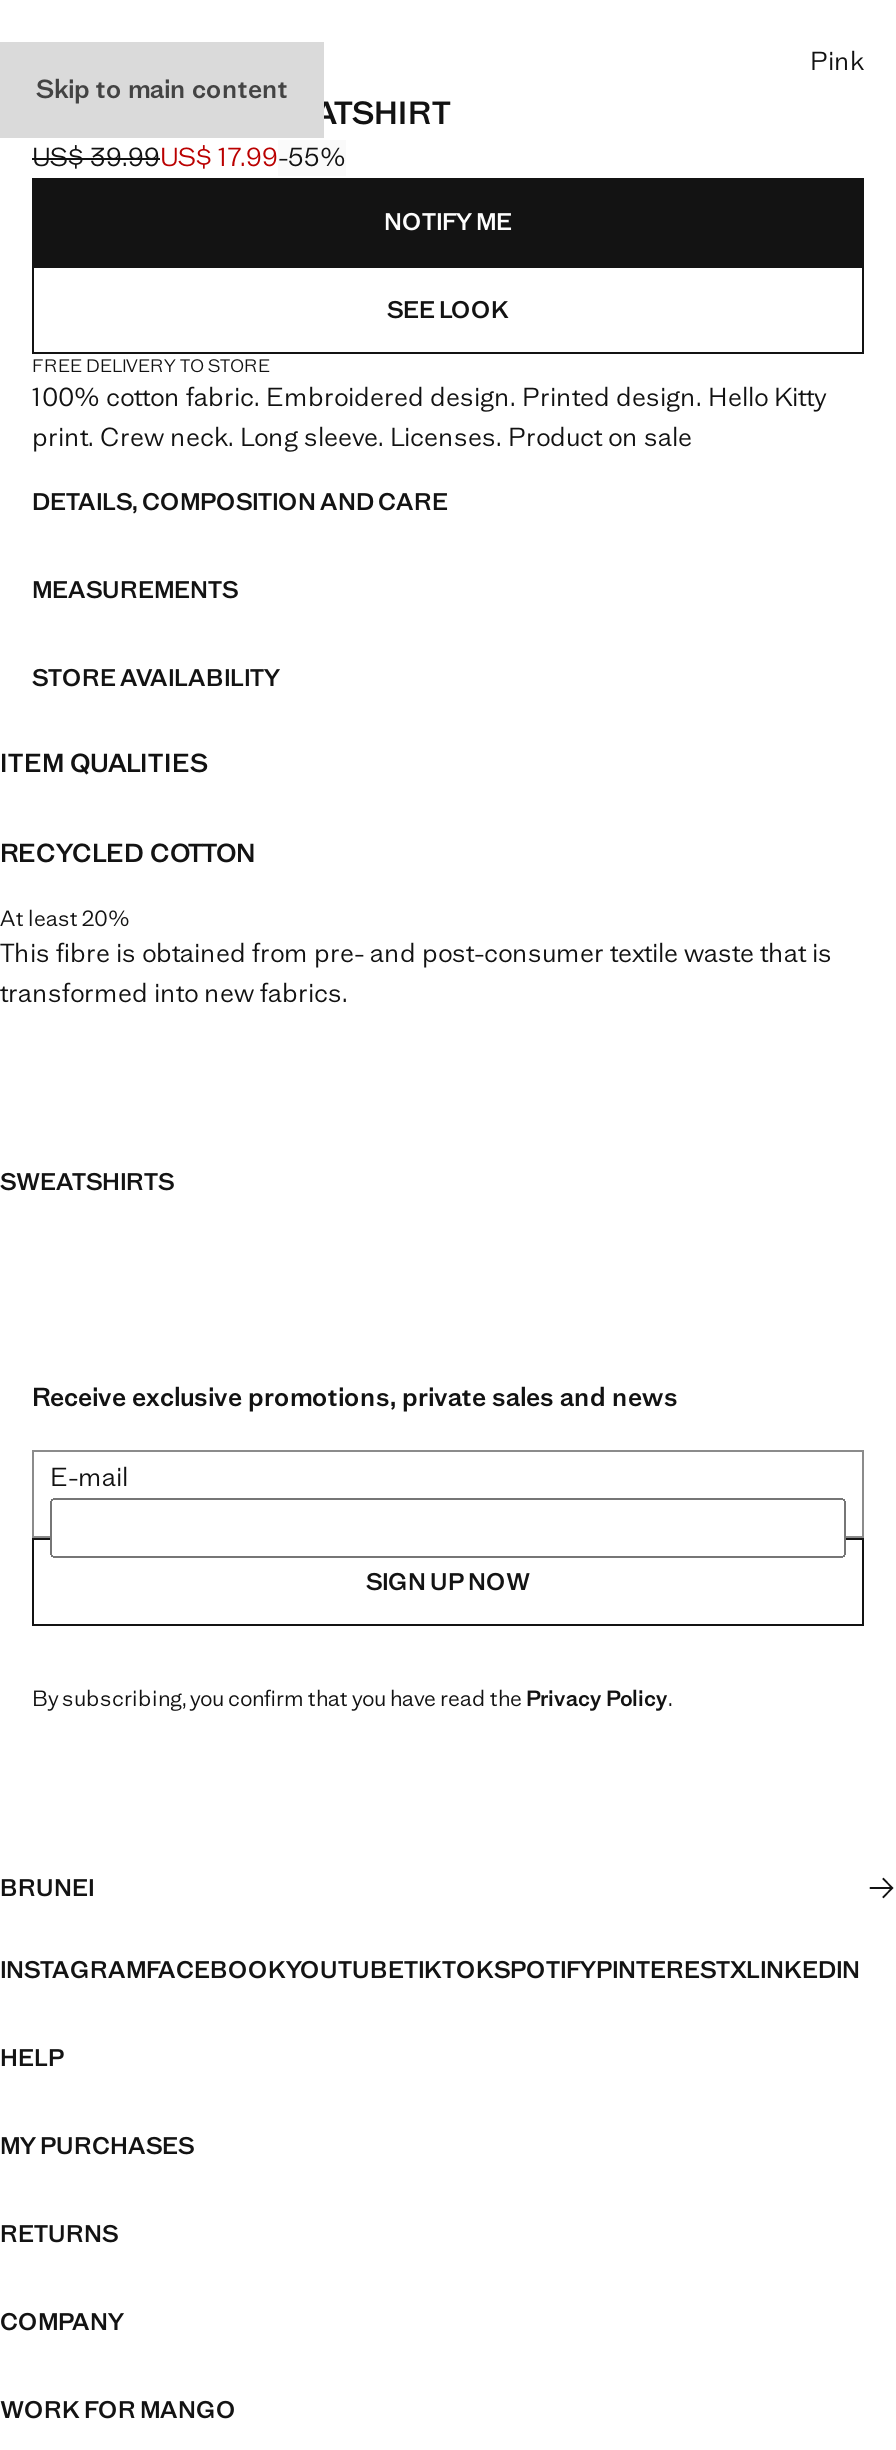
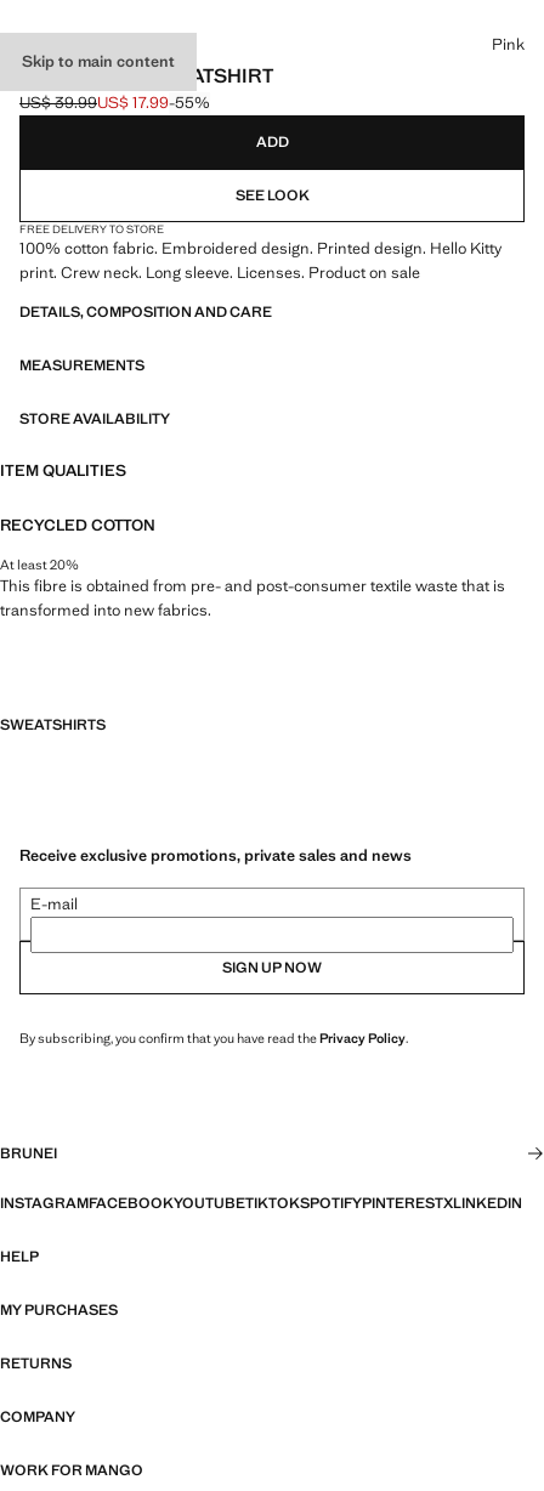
[384,206,512,238] NOTIFY ME -> [256,132,288,152] ADD

